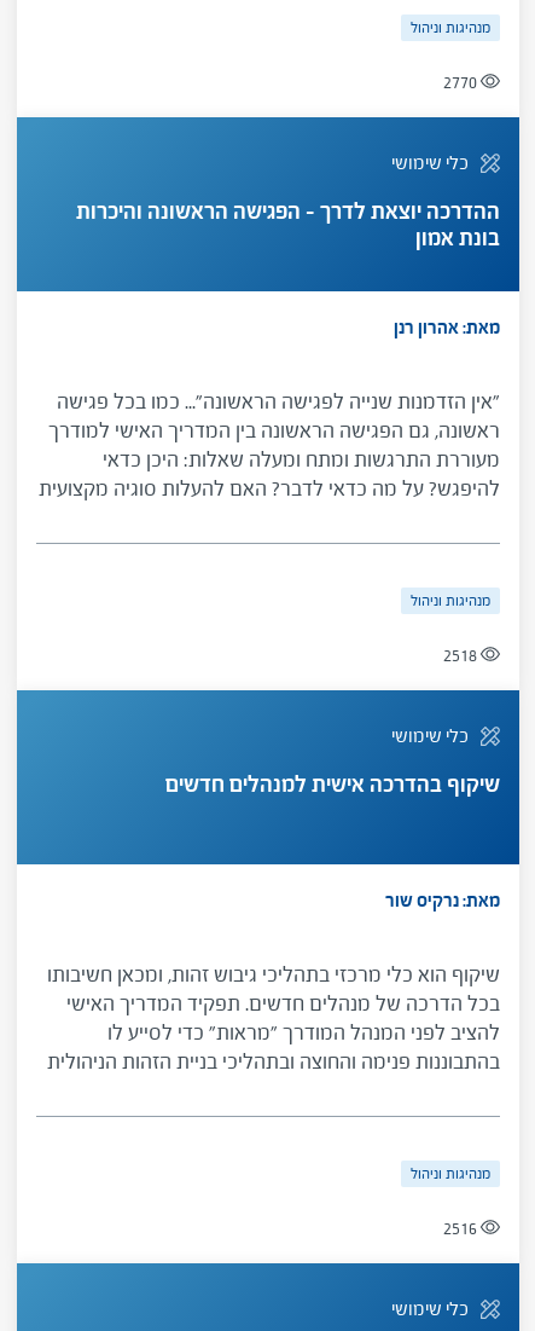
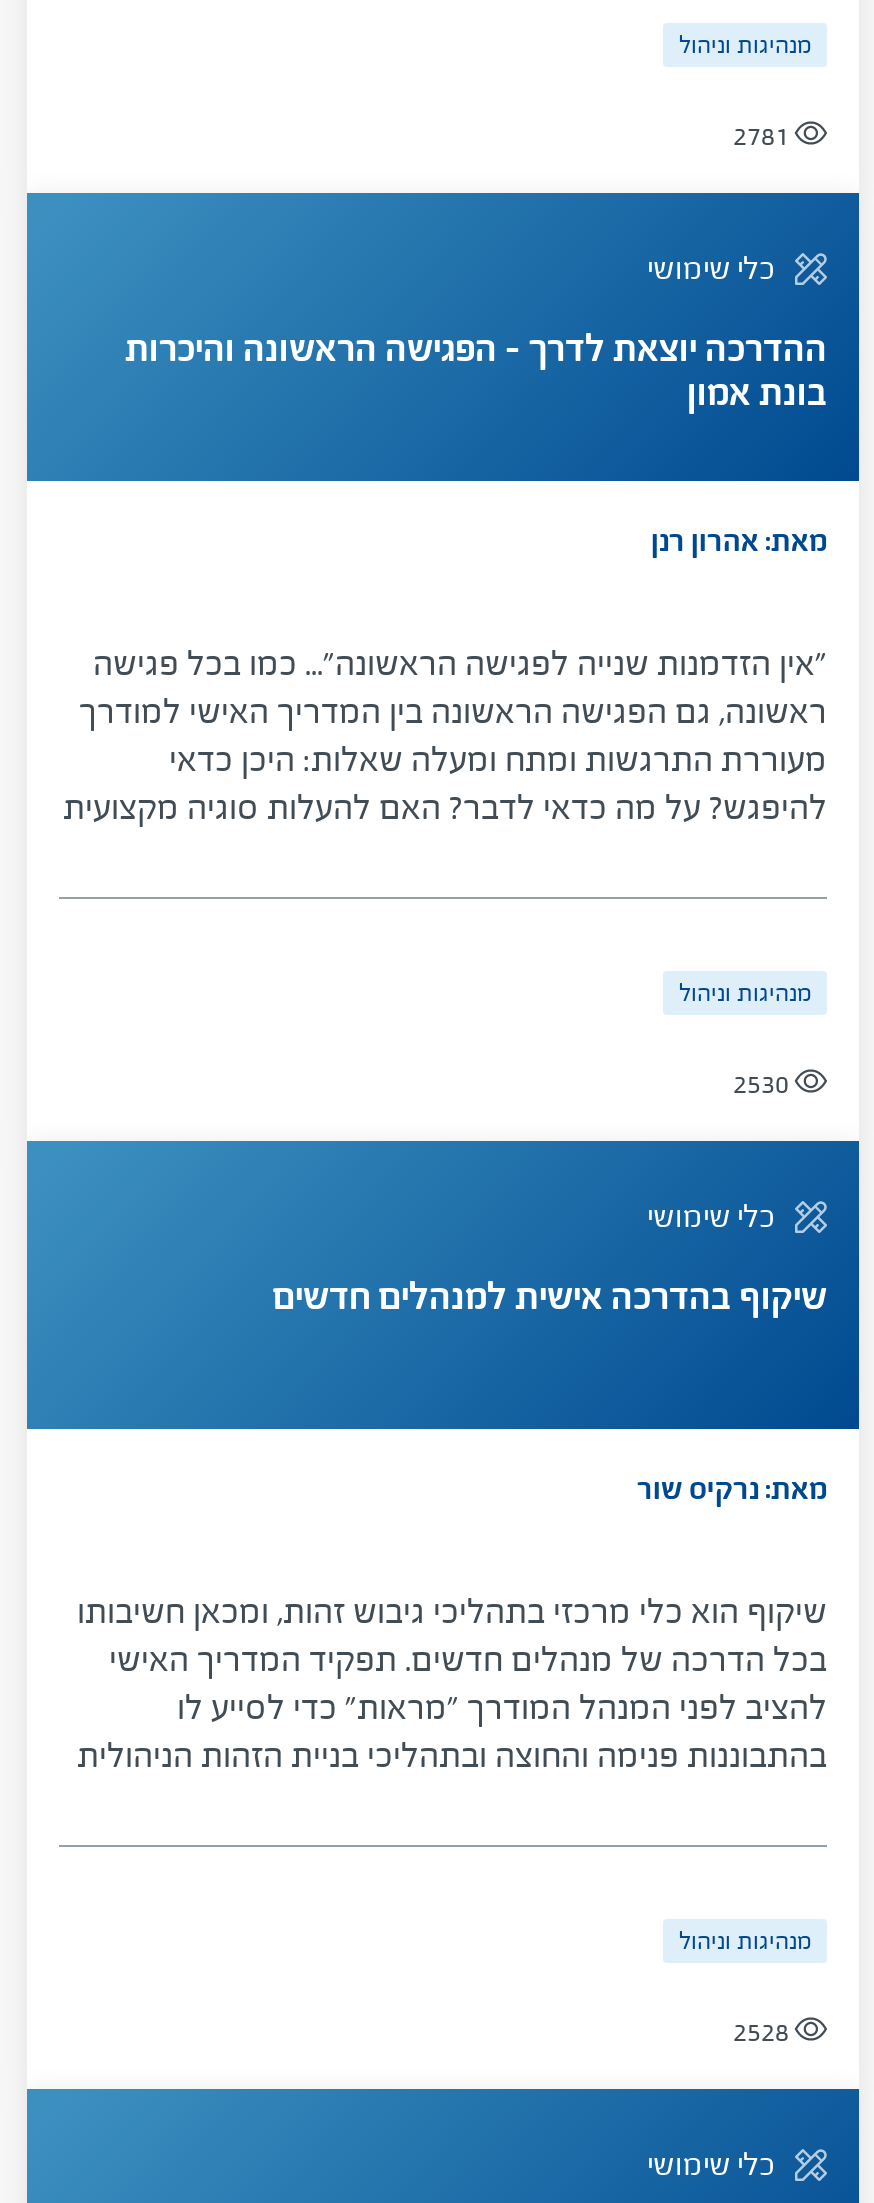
[443,73,477,93] 2770 -> [733,119,789,153] 2781
[443,646,477,666] 2518 -> [733,1067,789,1101] 2530
[443,1219,477,1239] 2516 -> [733,2015,789,2049] 2528

